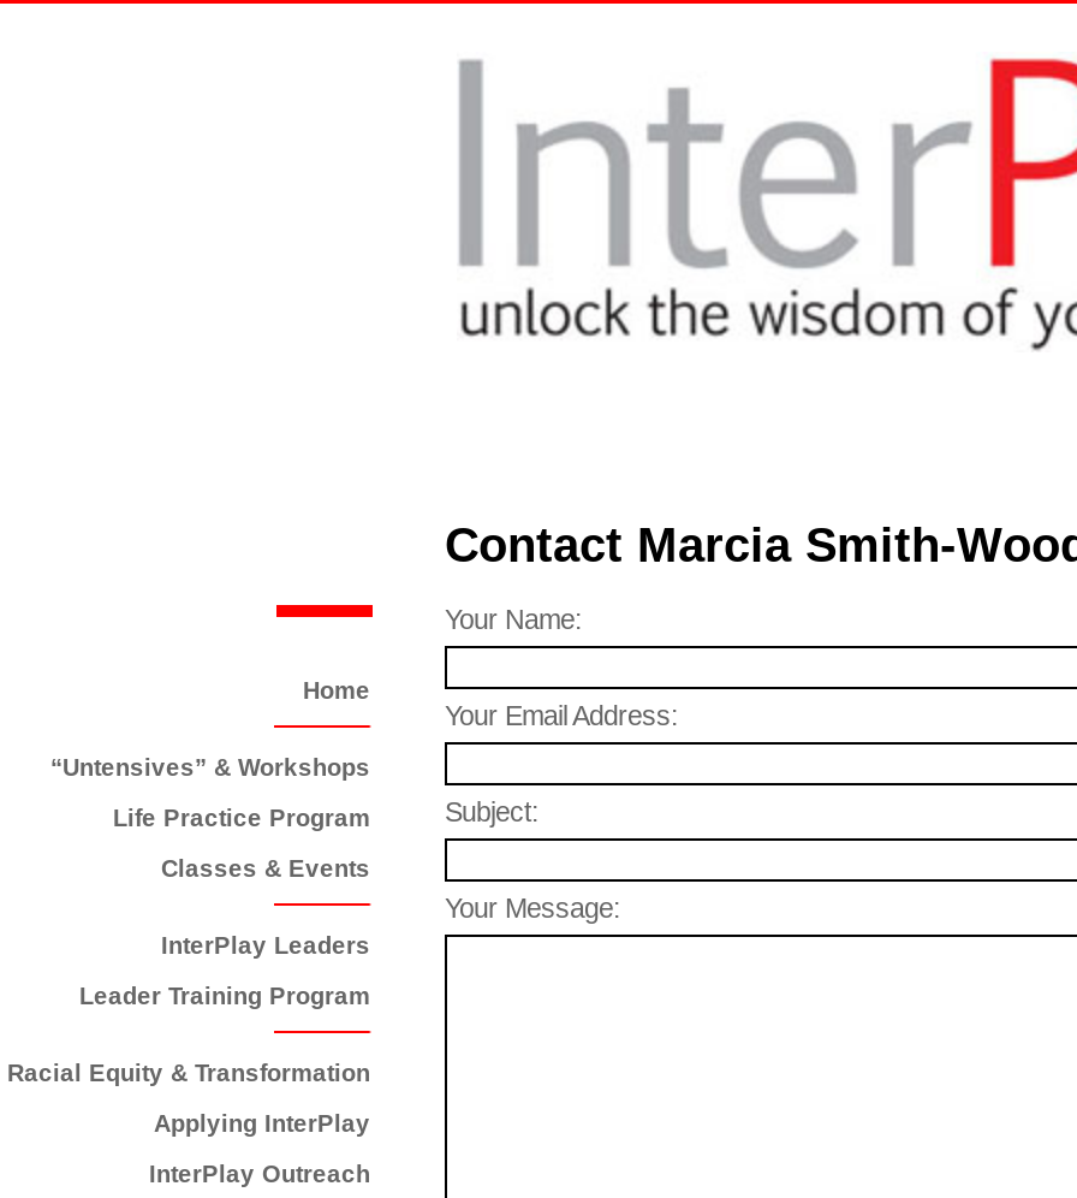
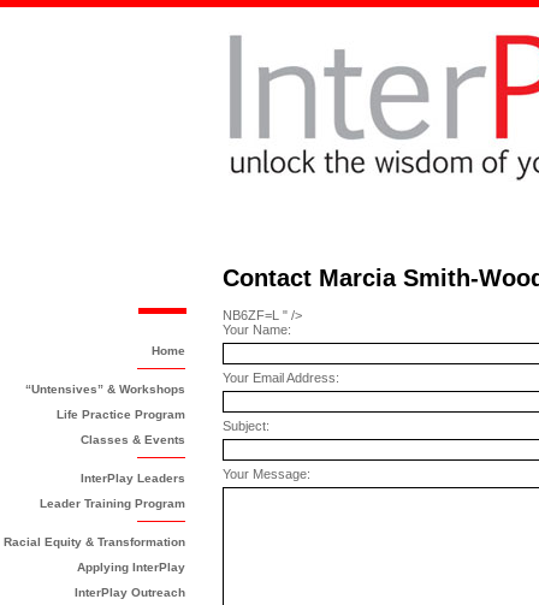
none -> [223,308,302,322] NB6ZF=L " />

